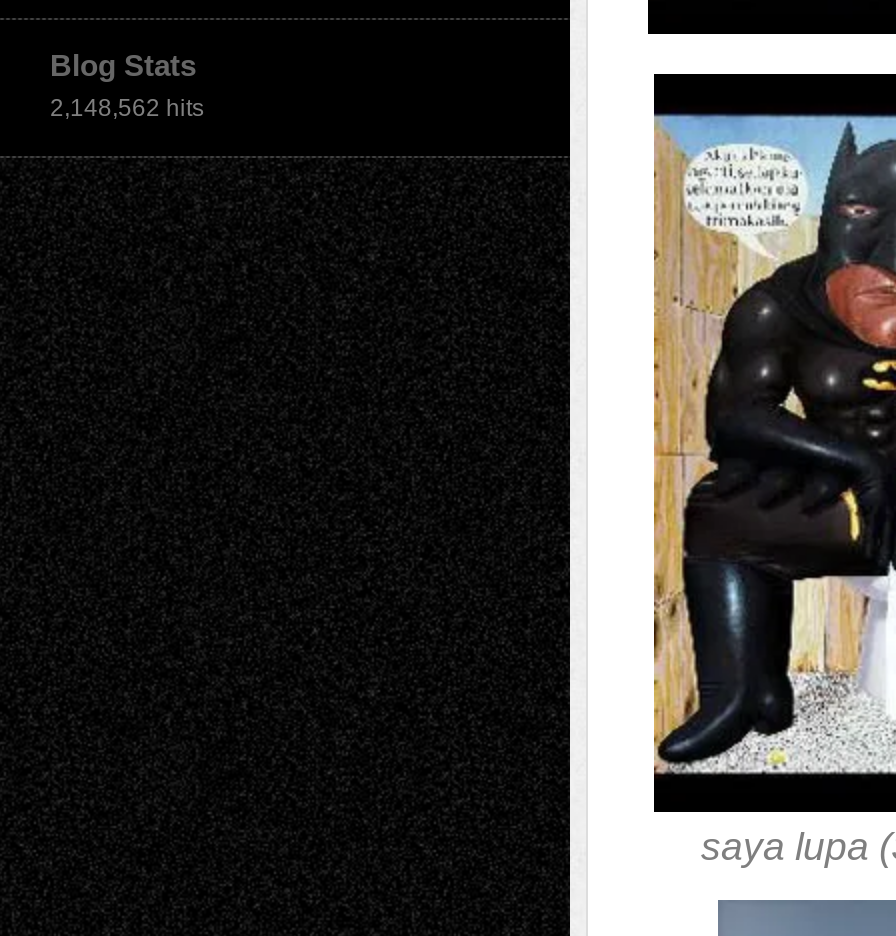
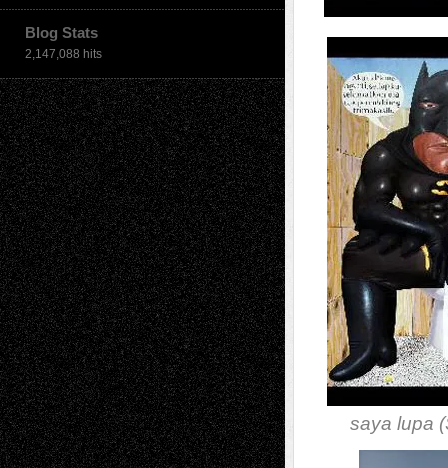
[50,94,204,122] 2,148,562 hits -> [25,47,102,61] 2,147,088 hits

